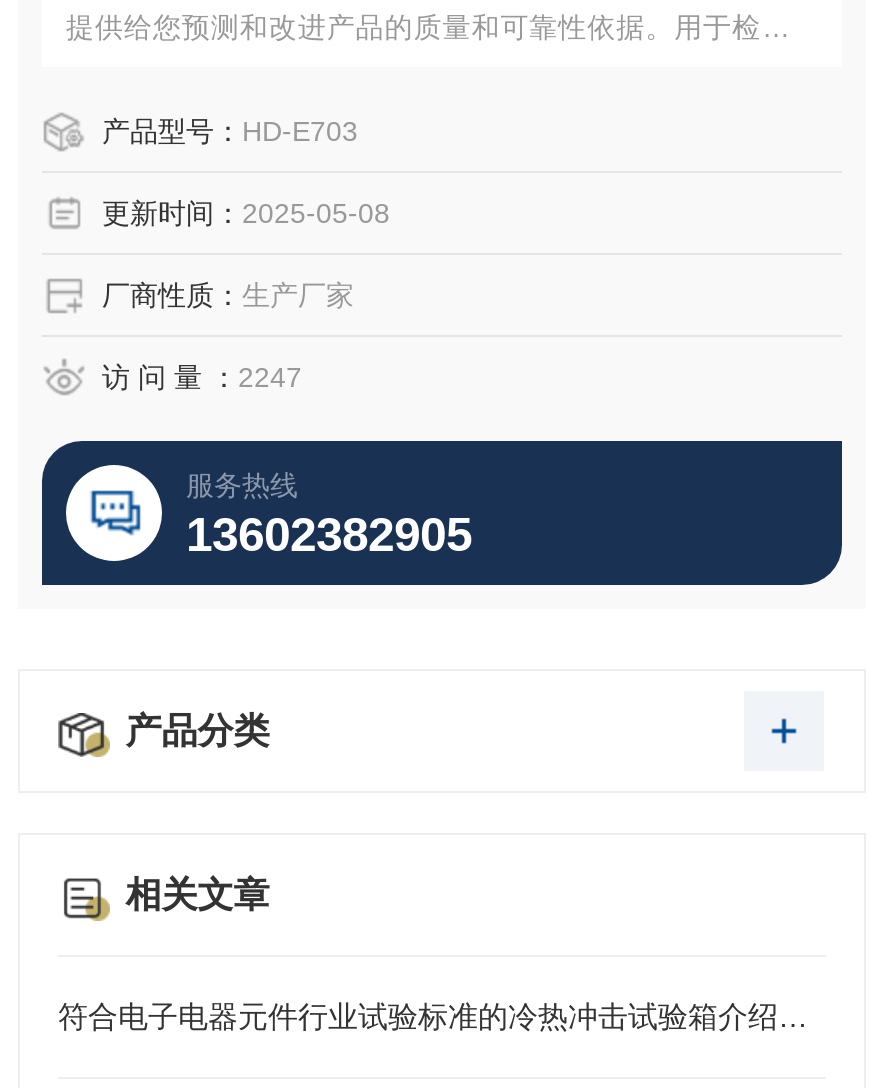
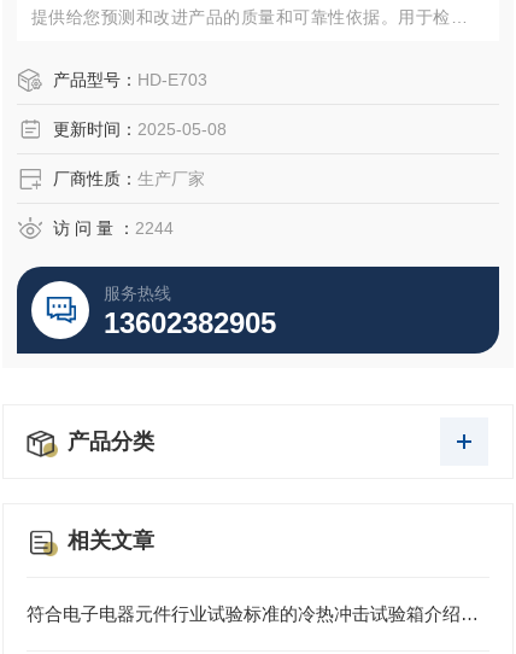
[102,361,302,393] 访 问 量 ：2247 -> [53,218,174,238] 访 问 量 ：2244

